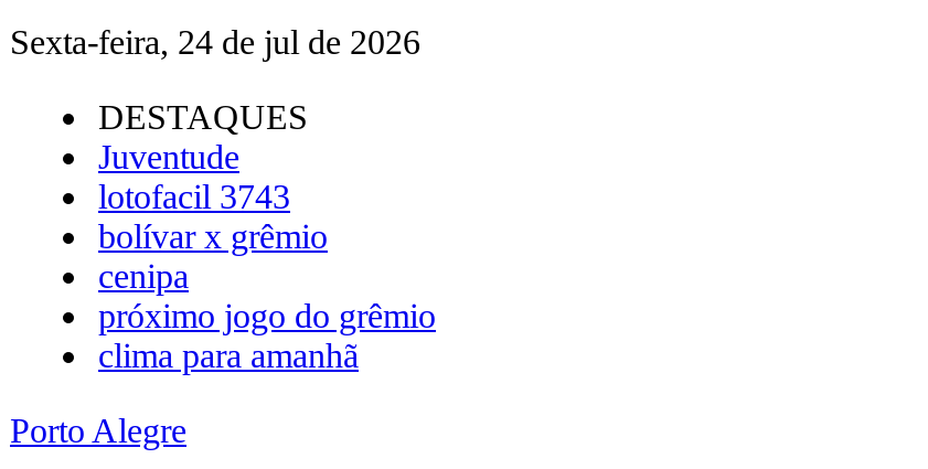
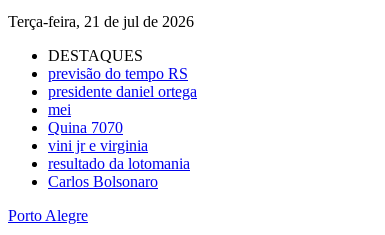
[10,23,420,61] Sexta-feira, 24 de jul de 2026 -> [8,13,194,30] Terça-feira, 21 de jul de 2026
[98,138,436,374] Juventude | lotofacil 3743 | bolívar x grêmio | cenipa | próximo jogo do grêmio | clima para amanhã -> [48,65,197,190] previsão do tempo RS | presidente daniel ortega | mei | Quina 7070 | vini jr e virginia | resultado da lotomania | Carlos Bolsonaro

